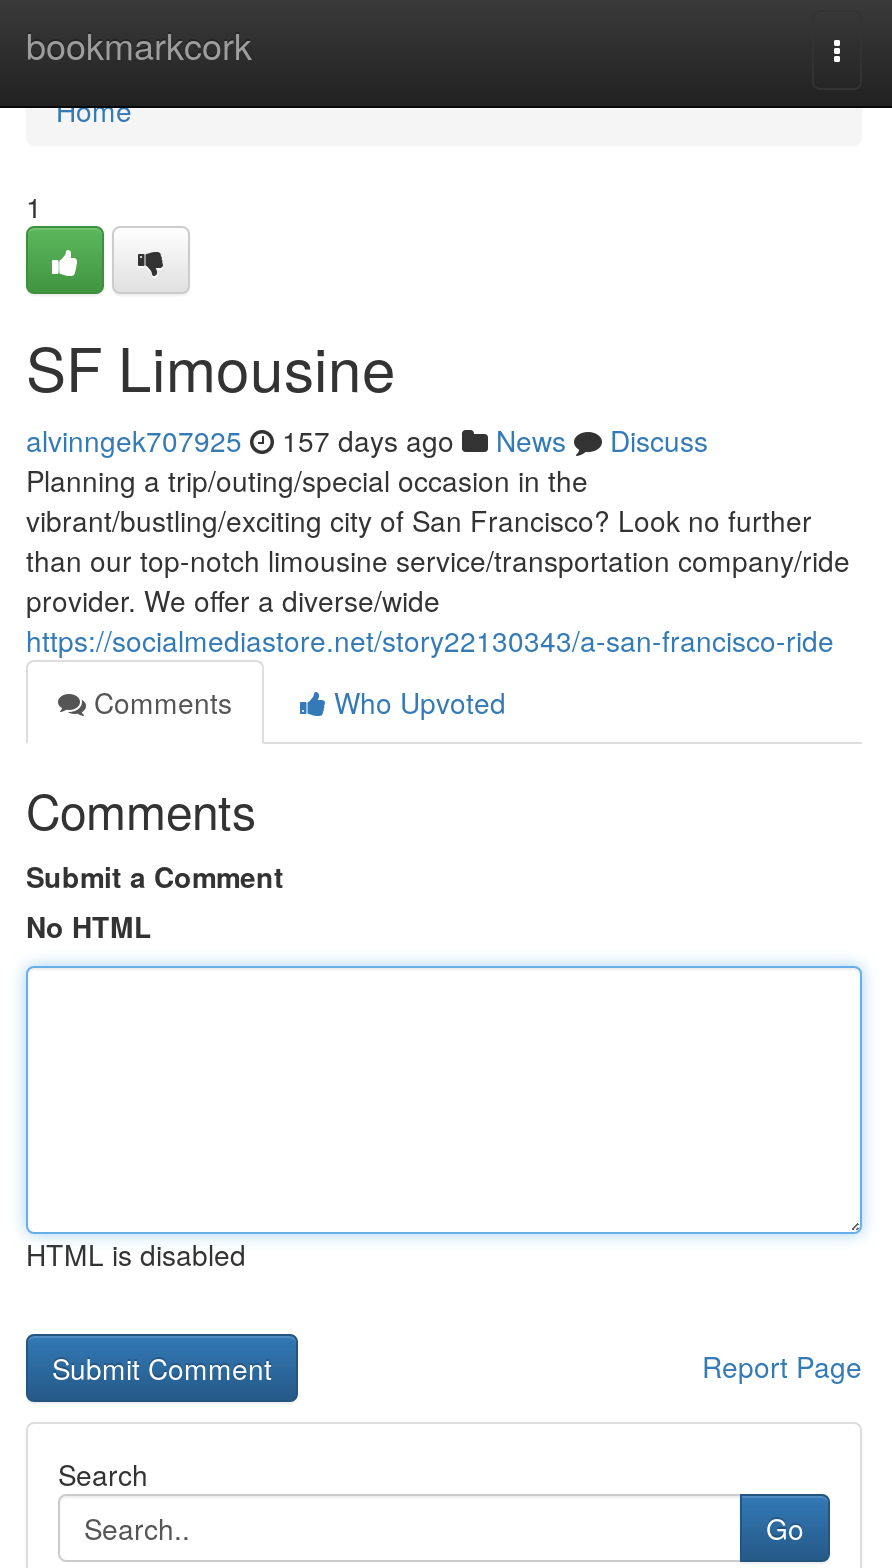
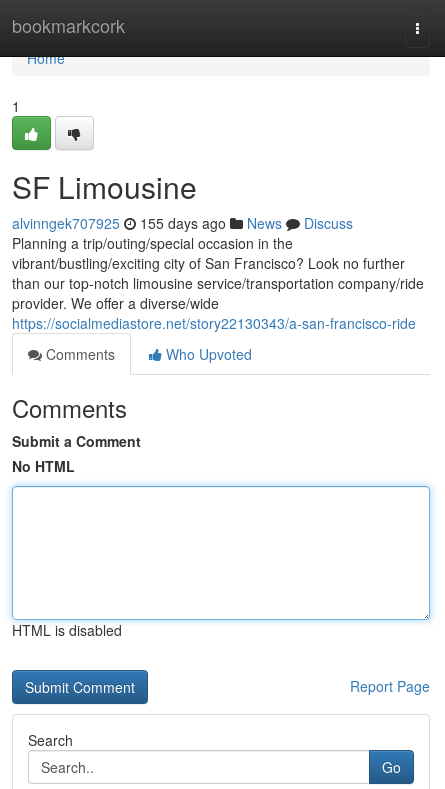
[26,420,708,460] alvinngek707925 157 days ago News Discuss -> [12,213,353,233] alvinngek707925 155 days ago News Discuss

